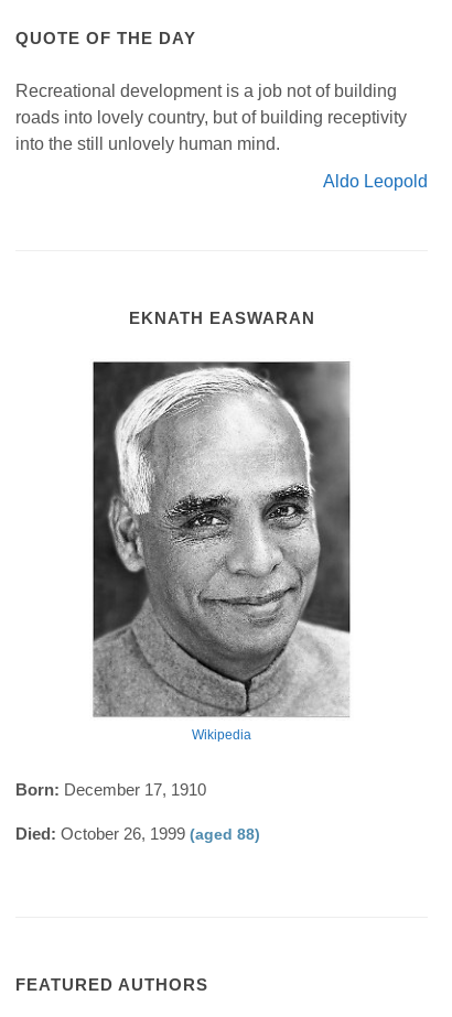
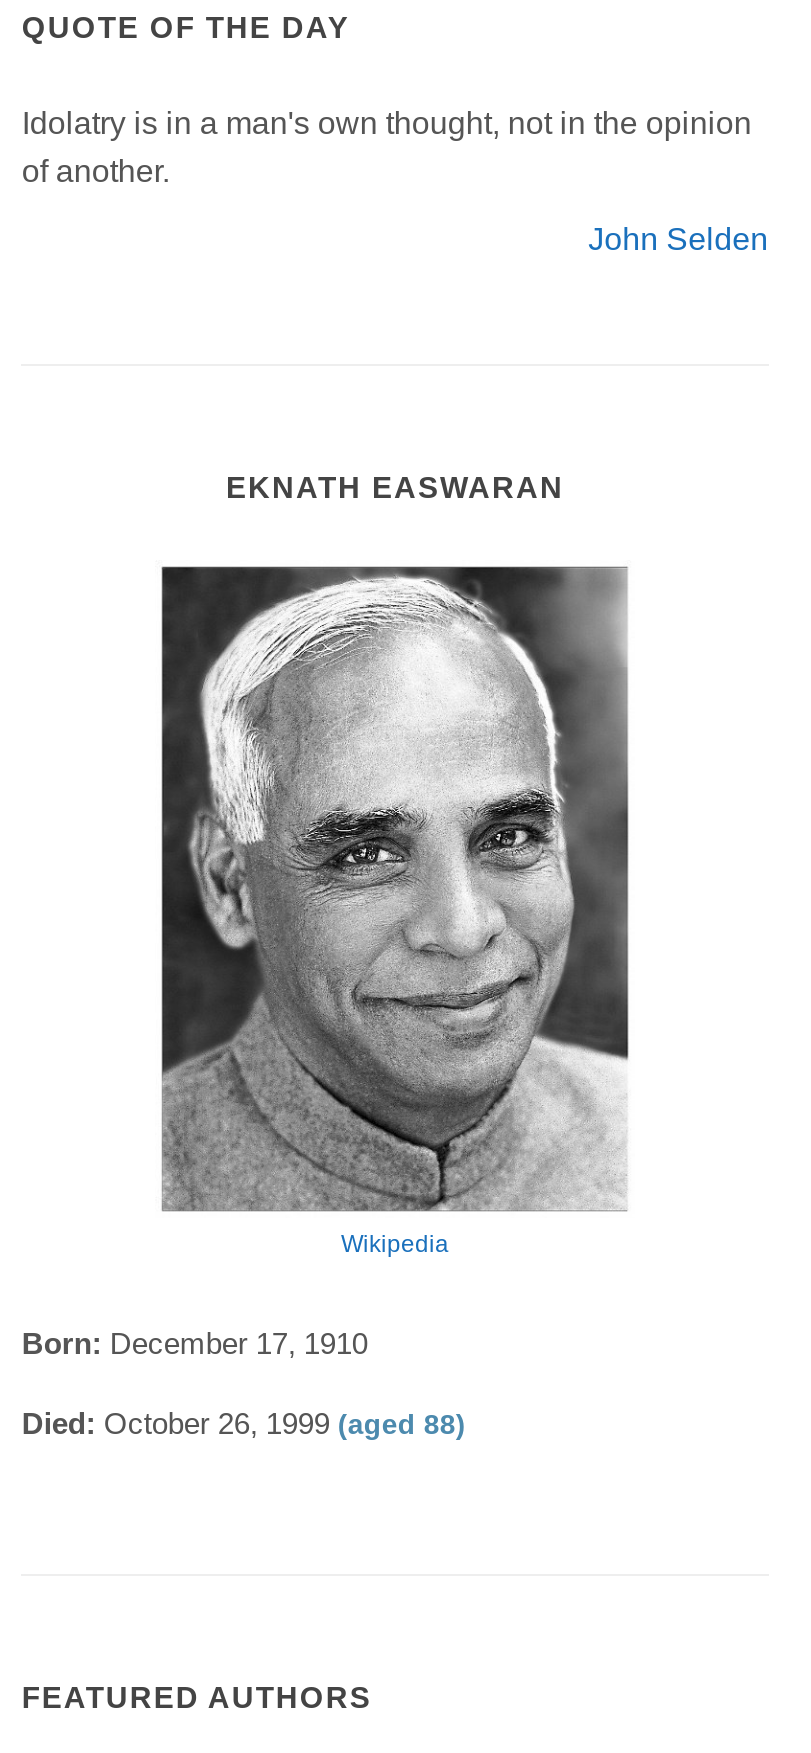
[16,81,407,153] Recreational development is a job not of building | roads into lovely country, but of building receptivity | into the still unlovely human mind. -> [22,105,752,187] Idolatry is in a man's own thought, not in the opinion | of another.
[323,171,427,190] Aldo Leopold -> [588,221,768,255] John Selden

